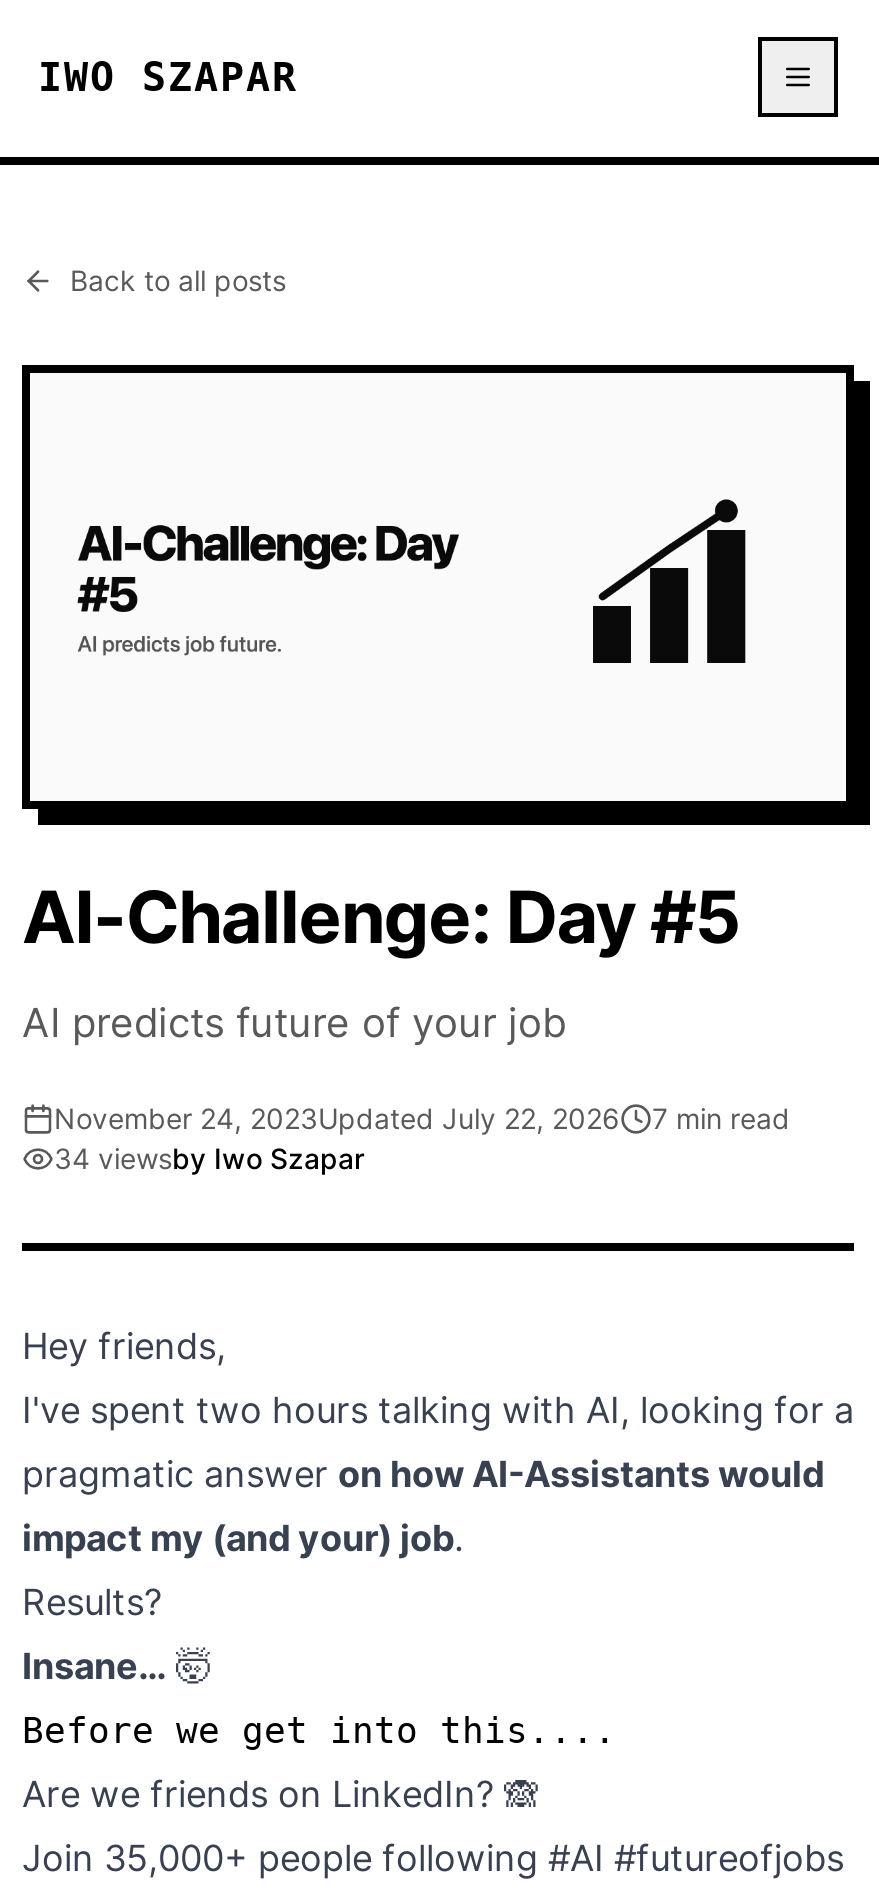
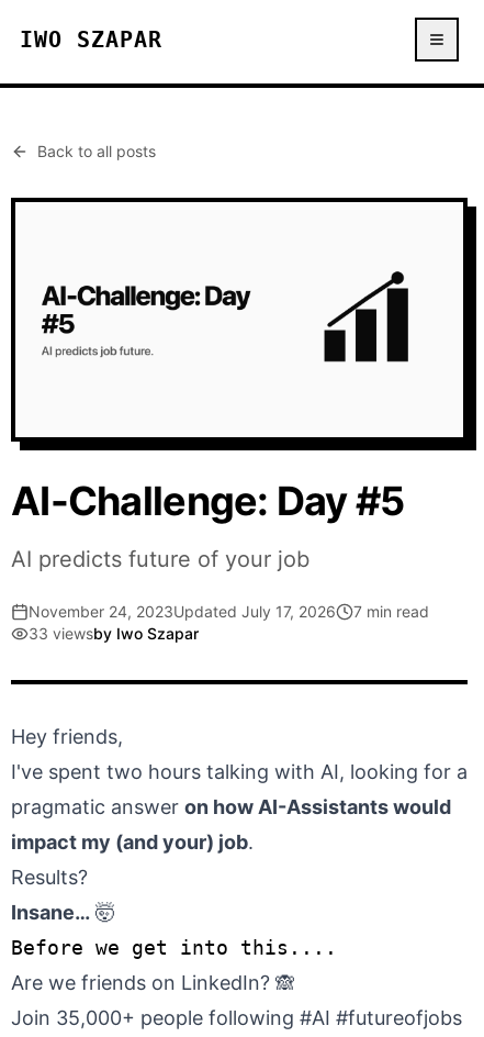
[54,1101,620,1135] November 24, 2023Updated July 22, 2026 -> [29,602,336,621] November 24, 2023Updated July 17, 2026
[54,1141,364,1175] 34 viewsby Iwo Szapar -> [29,624,199,643] 33 viewsby Iwo Szapar

